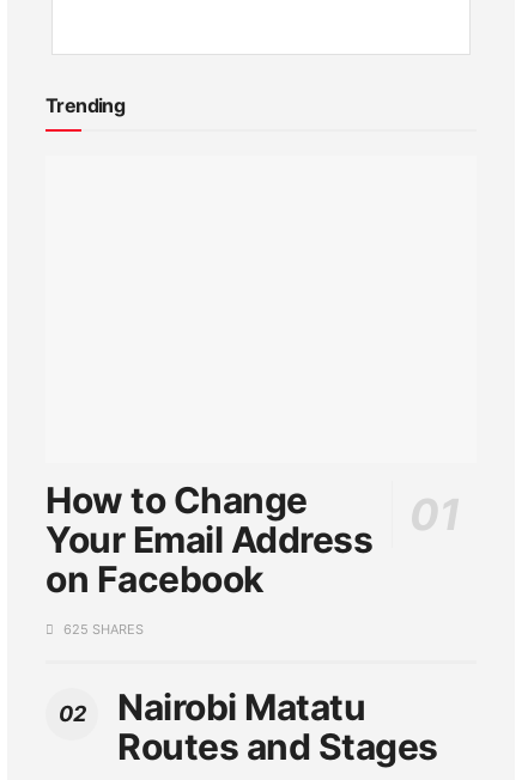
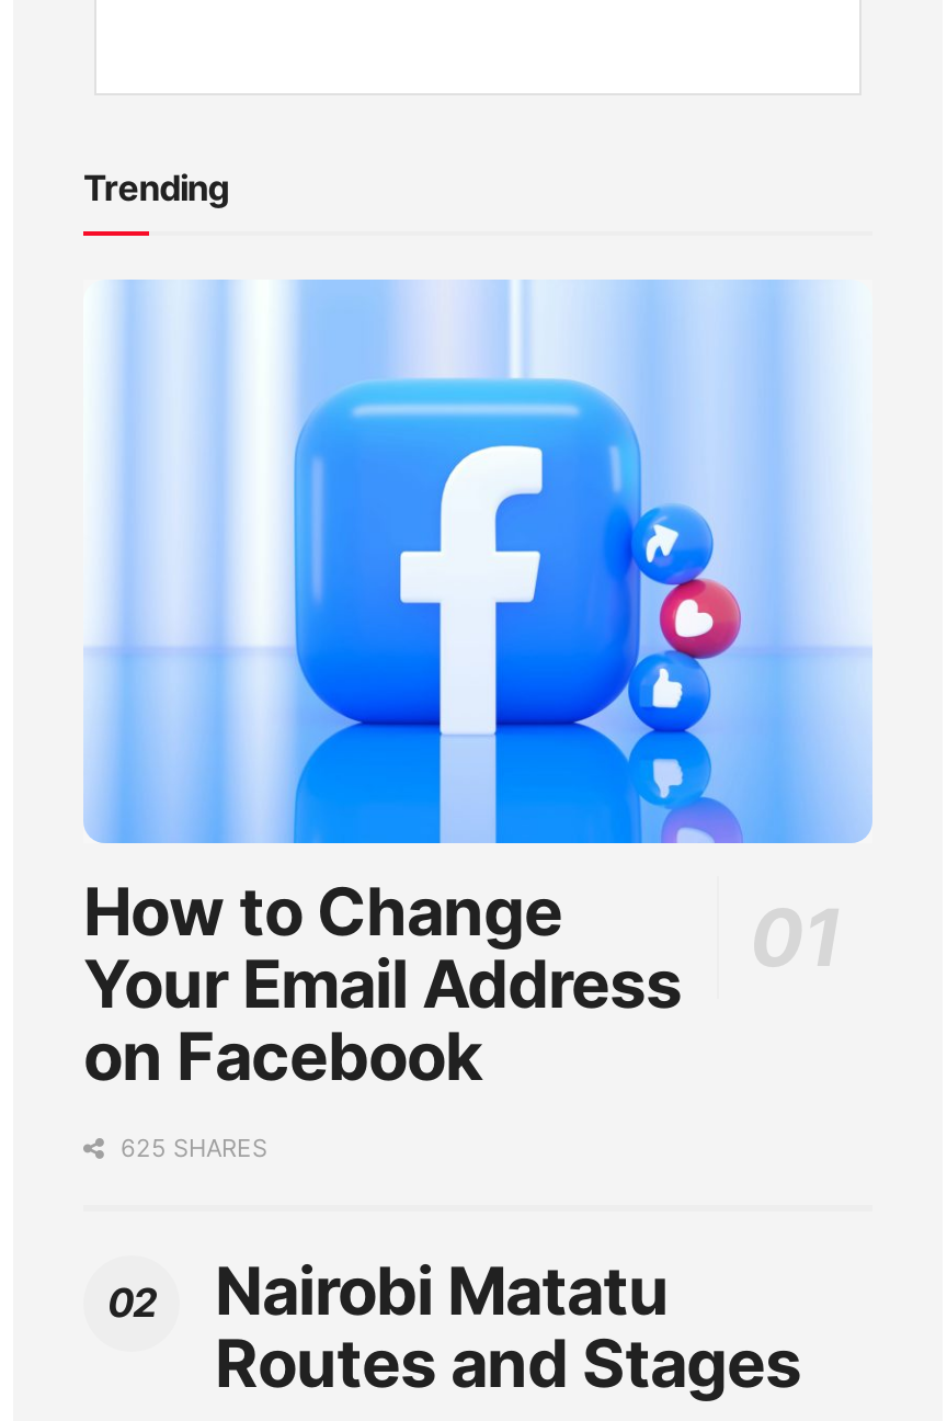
none -> [83,280,872,845] [image]

